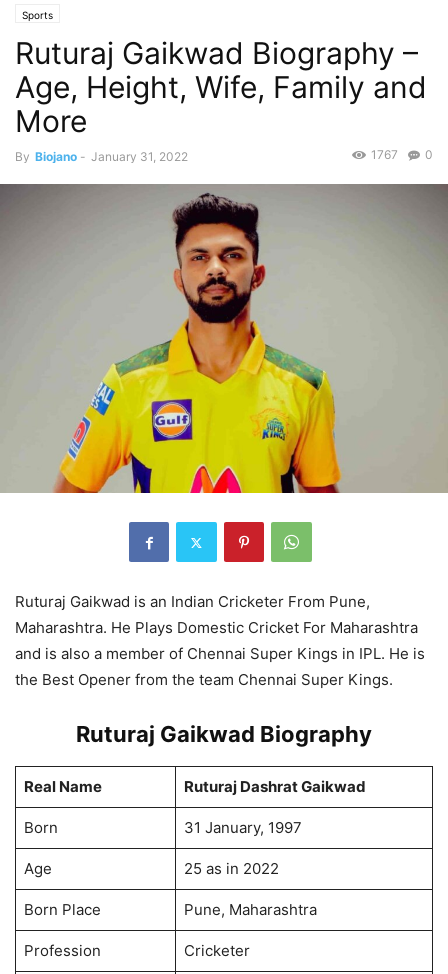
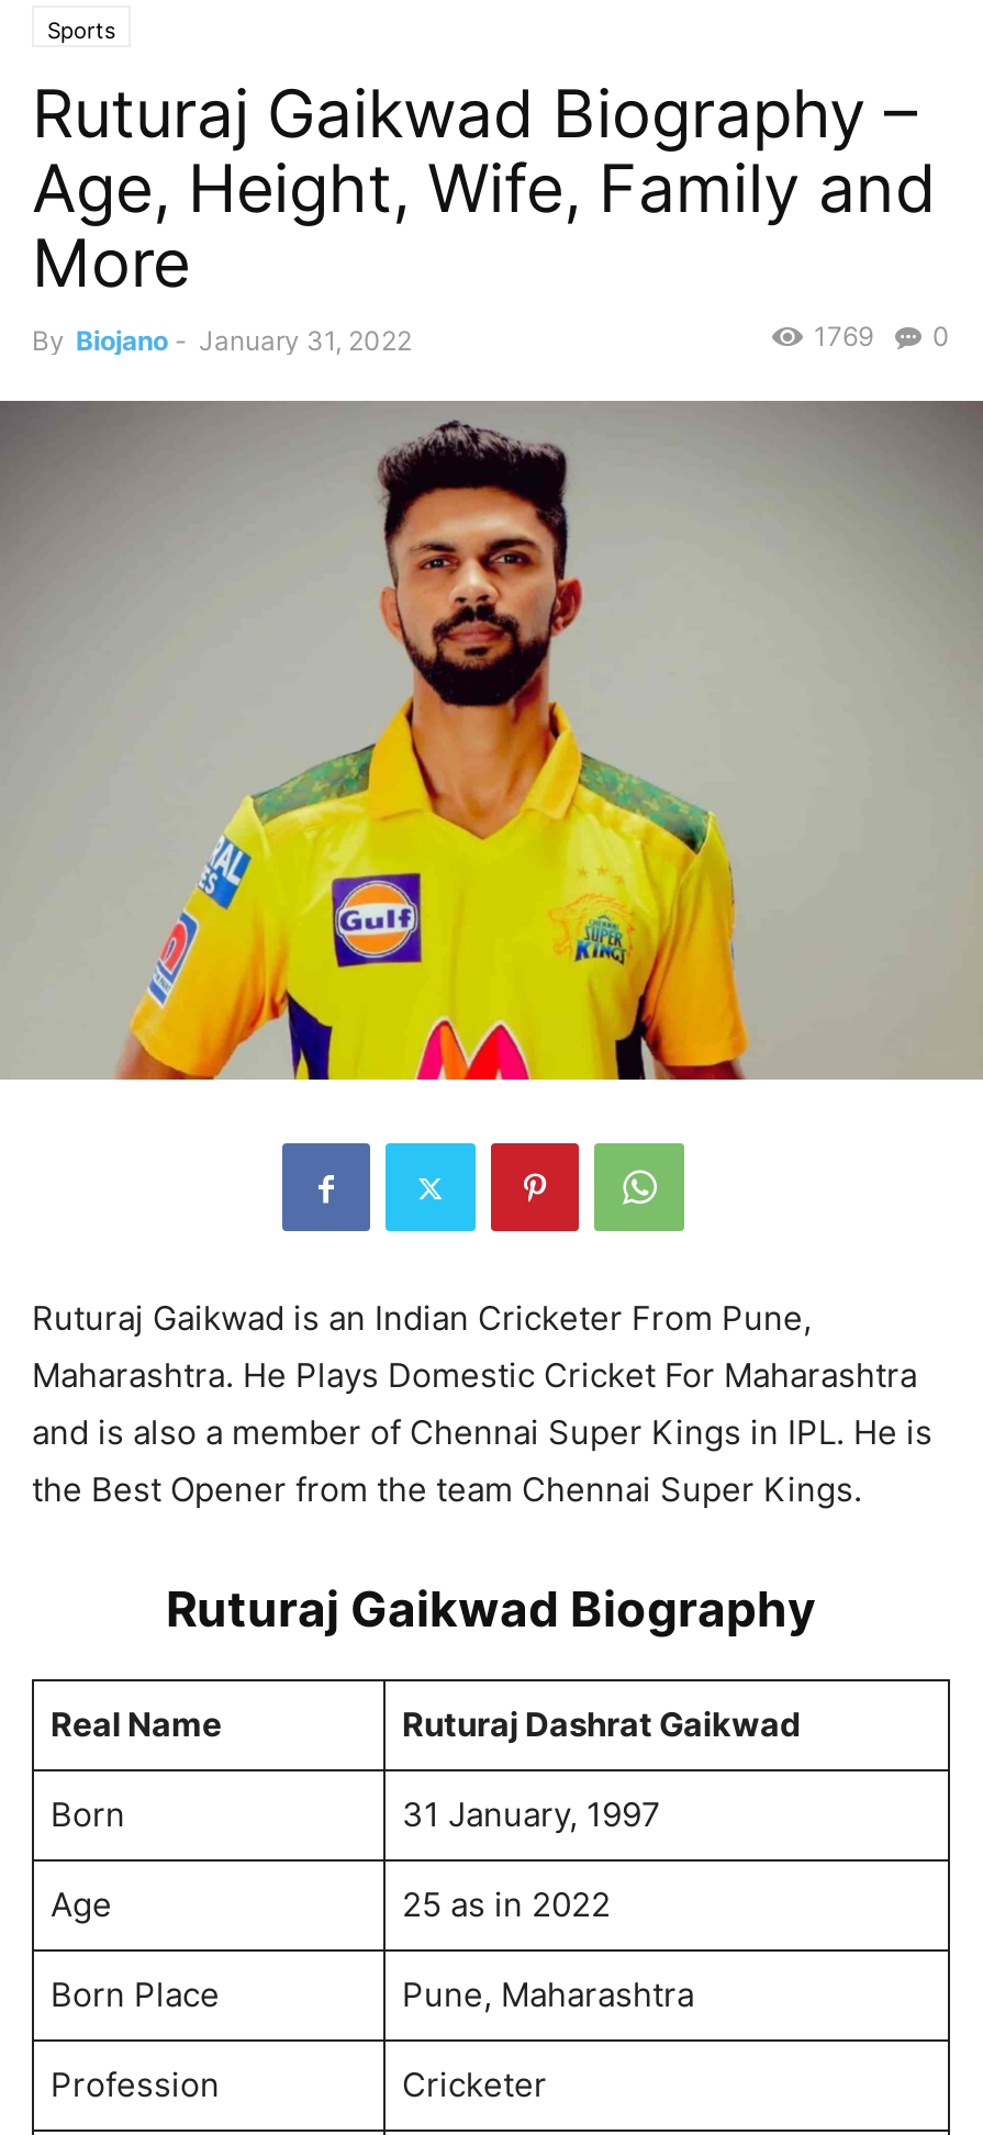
[371,147,433,162] 1767 0 -> [814,320,950,353] 1769 0

